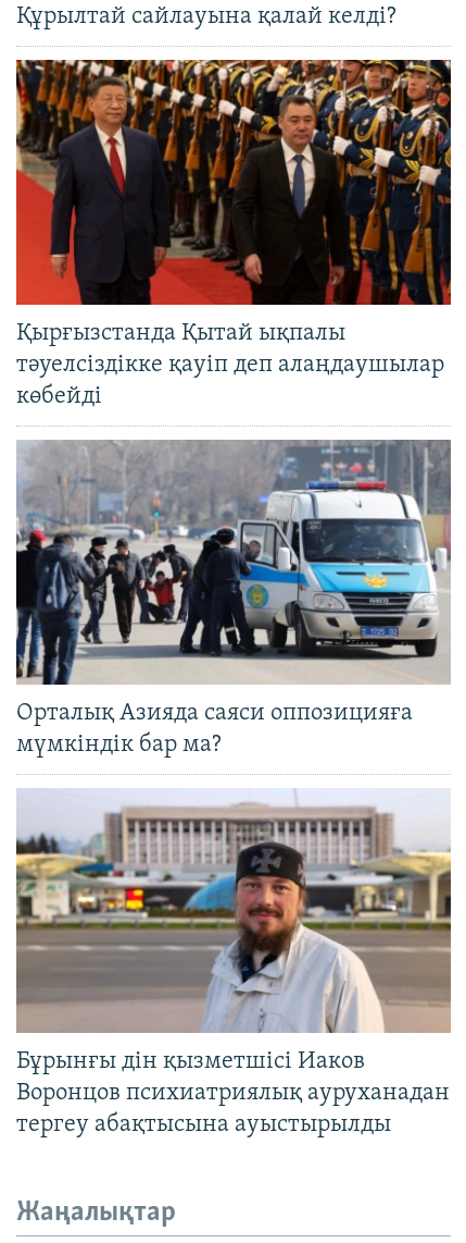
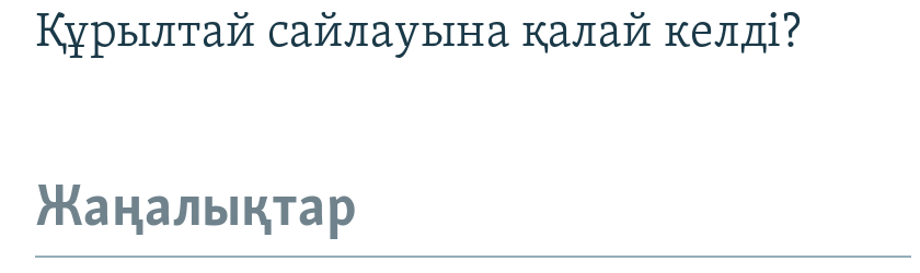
[15,59,452,409] [image] | Қырғызстанда Қытай ықпалы | тәуелсіздікке қауіп деп алаңдаушылар | көбейді -> none
[15,439,452,757] [image] | Орталық Азияда саяси оппозицияға | мүмкіндік бар ма? -> none
[15,789,452,1137] [image] | Бұрынғы дін қызметшісі Иаков | Воронцов психиатриялық ауруханадан | тергеу абақтысына ауыстырылды -> none

